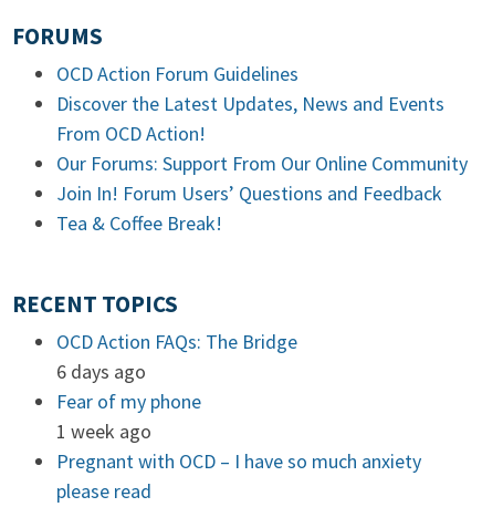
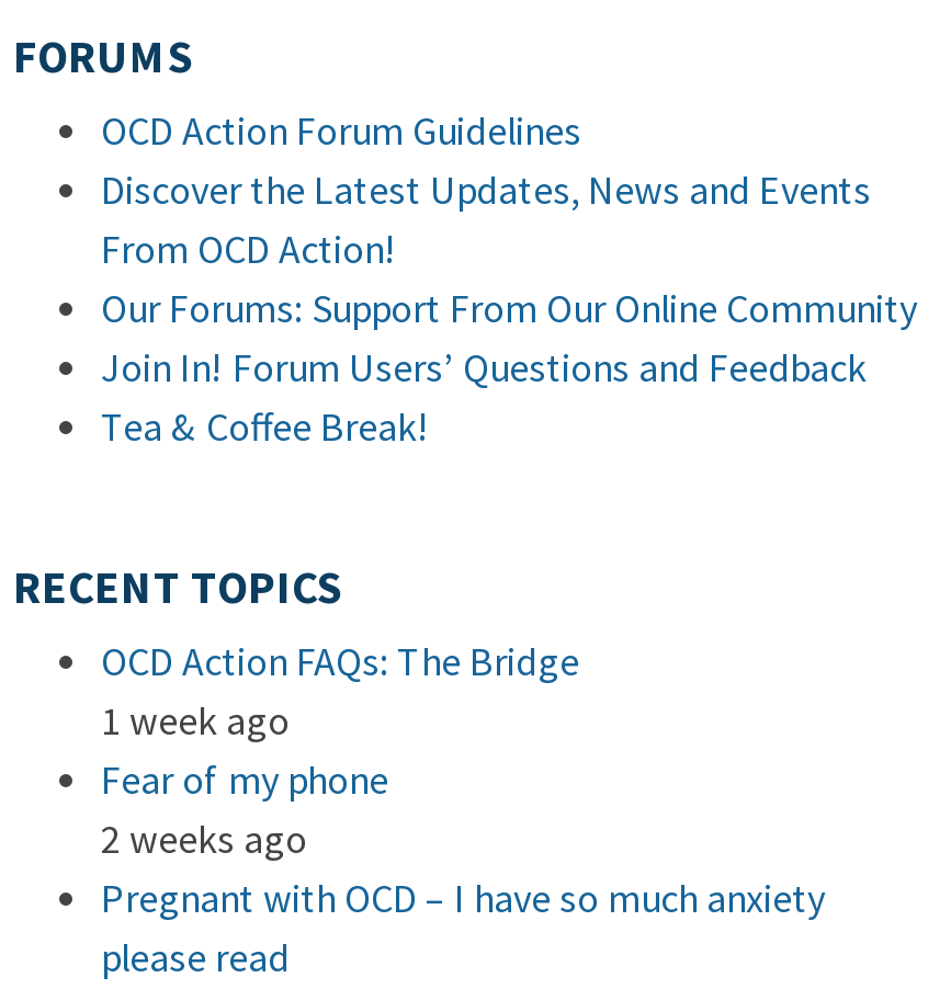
[56,359,146,384] 6 days ago -> [101,695,290,746] 1 week ago
[56,418,151,444] 1 week ago -> [101,814,307,864] 2 weeks ago

